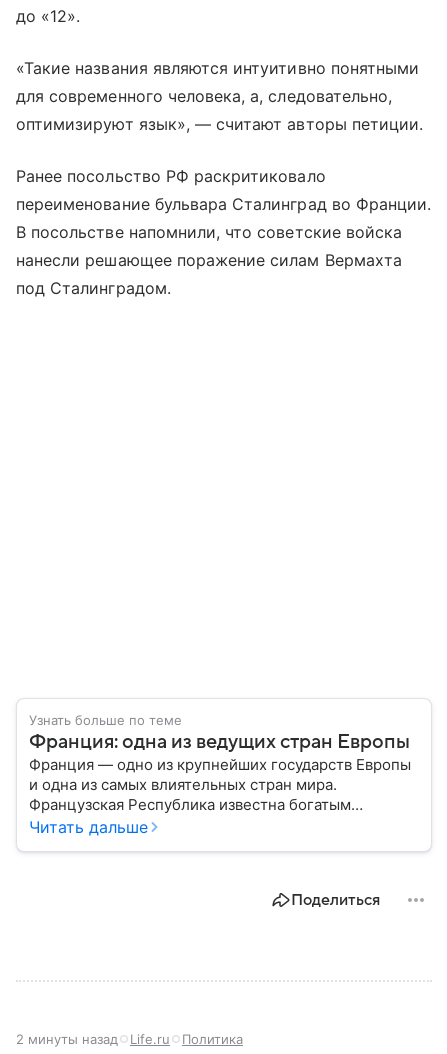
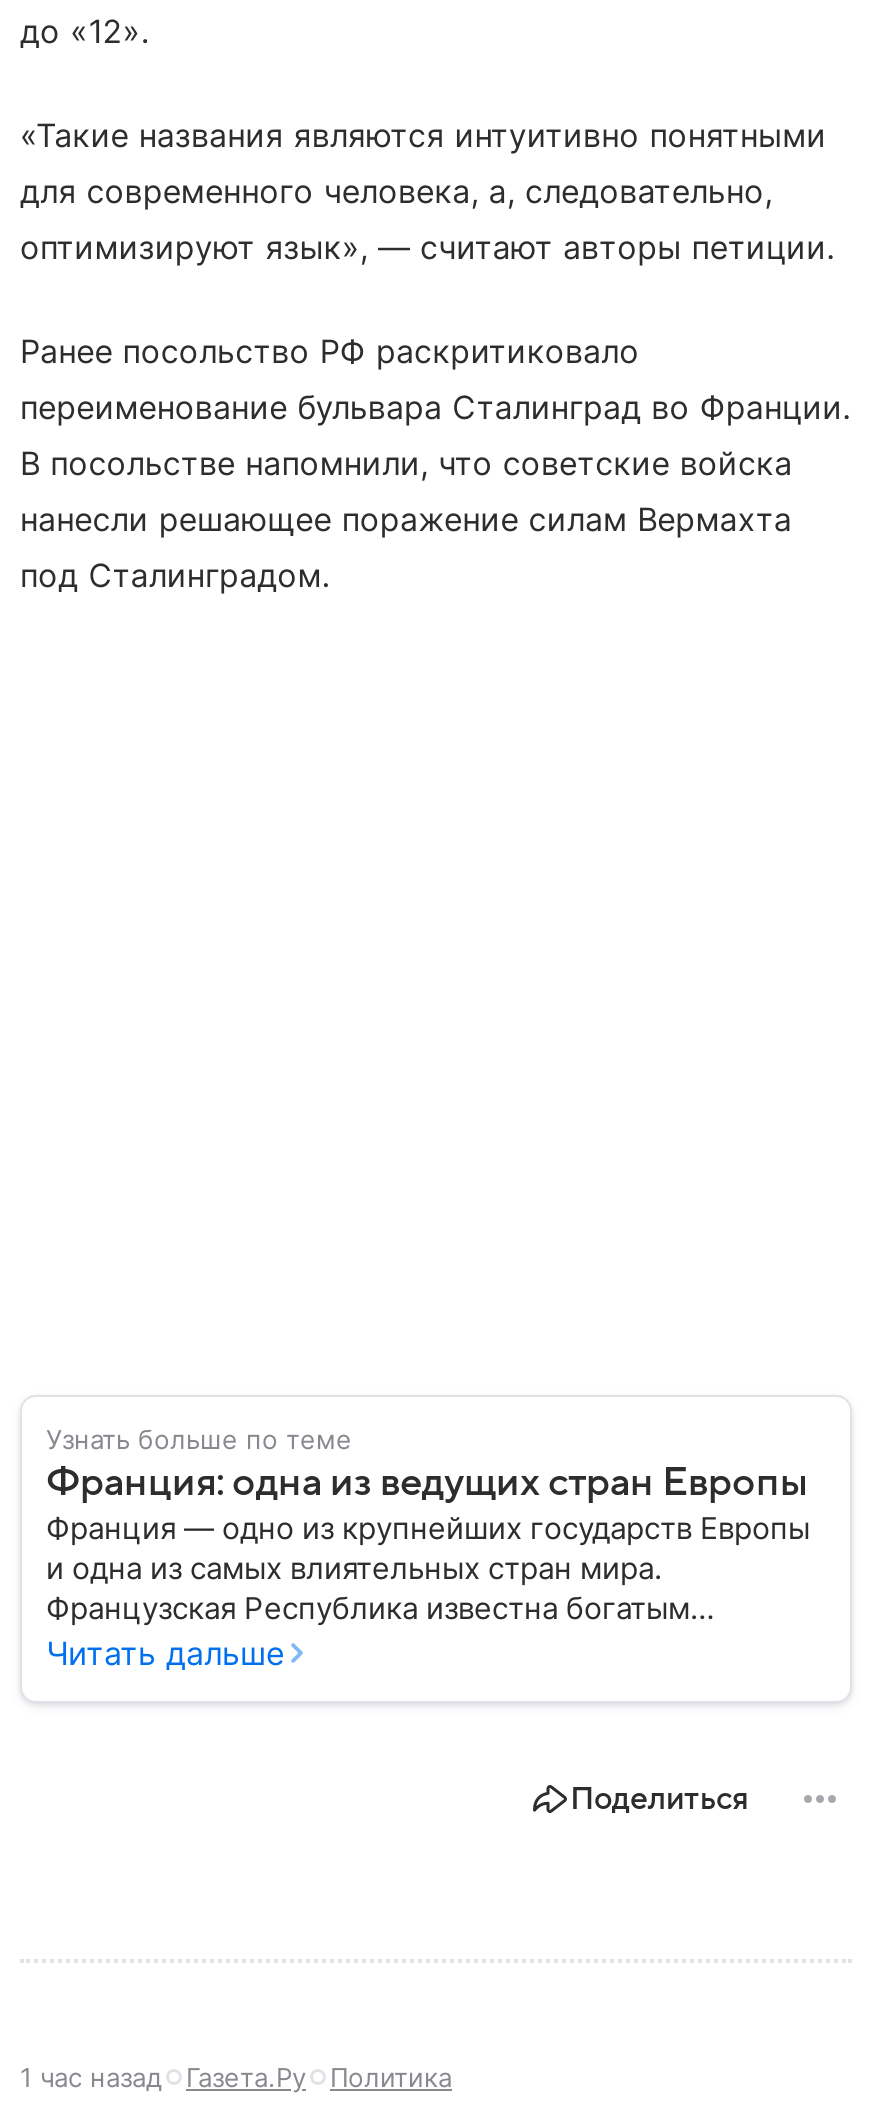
[16,1031,170,1047] 2 минуты назад | Life.ru -> [20,2060,306,2092] 1 час назад | Газета.Ру

